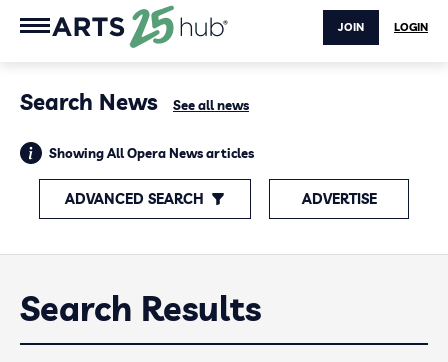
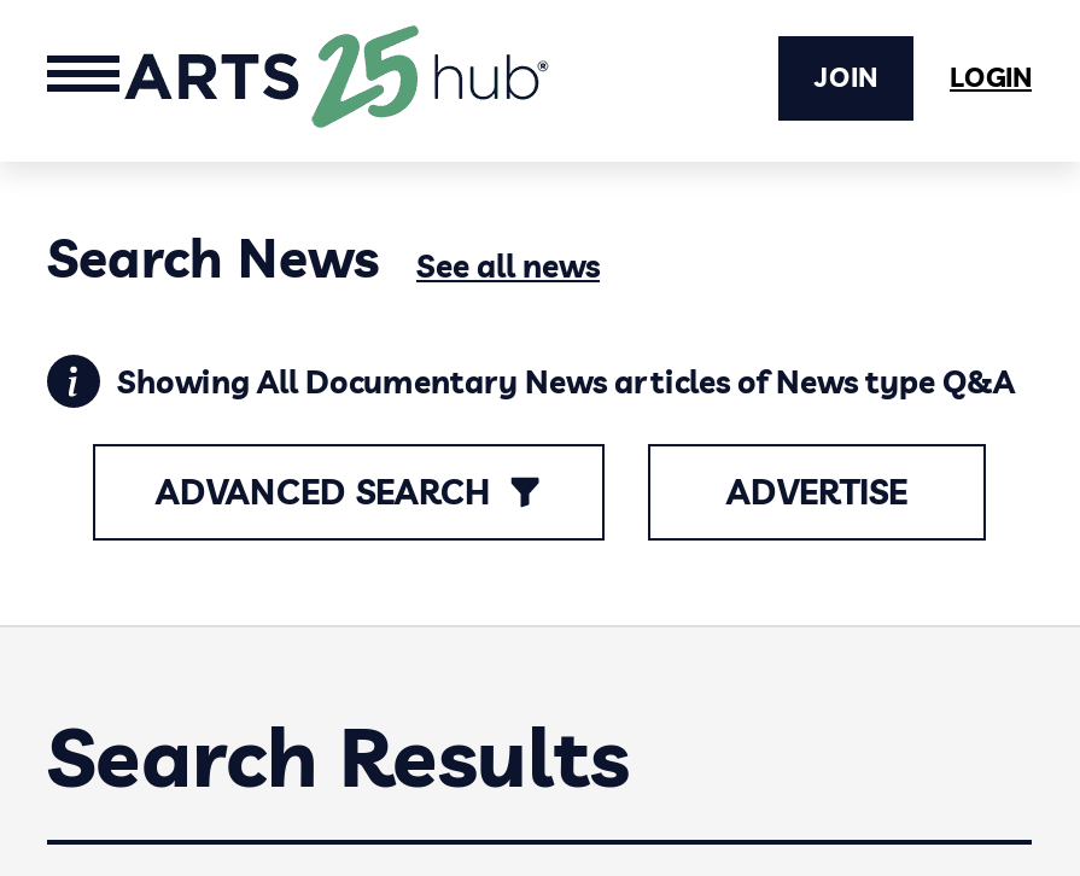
[49,145,254,161] Showing All Opera News articles -> [117,362,1015,401] Showing All Documentary News articles of News type Q&A

